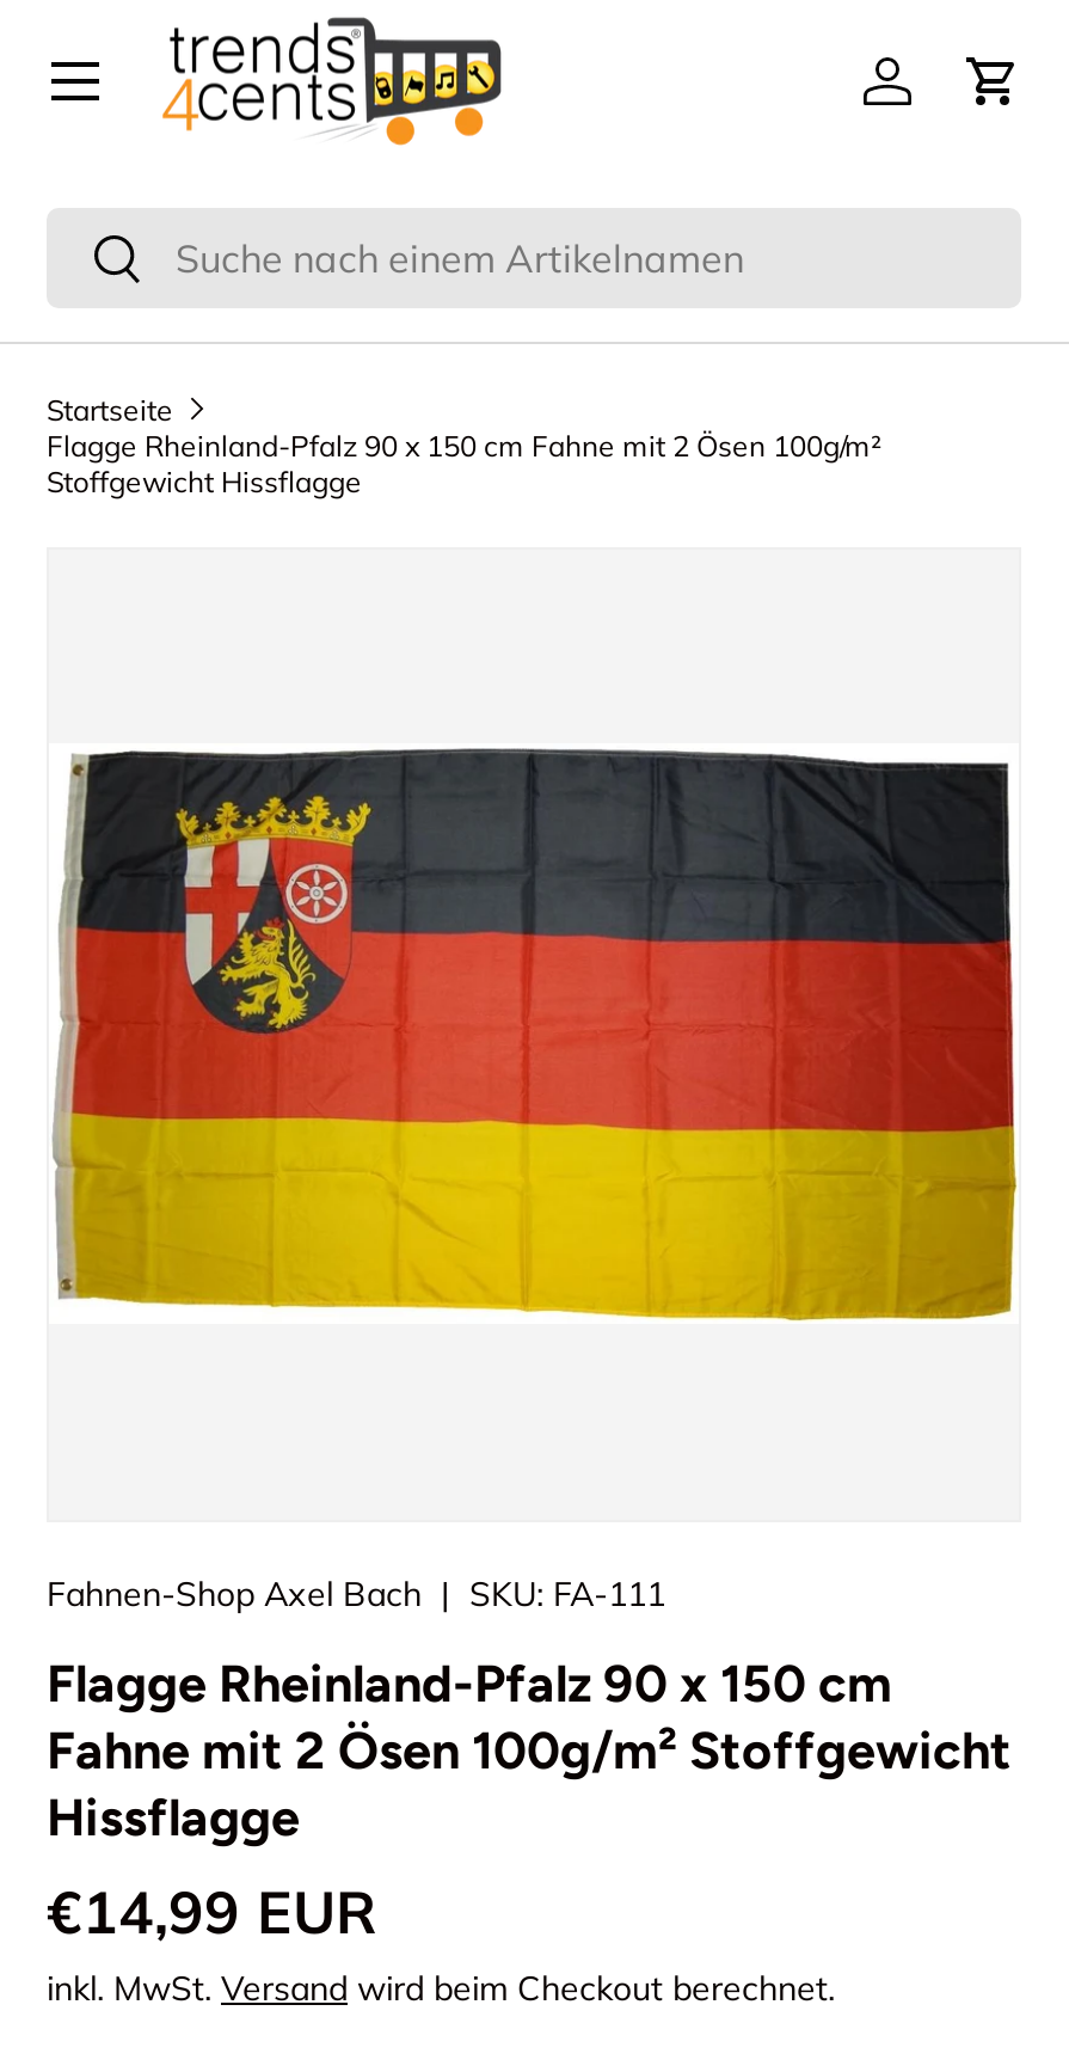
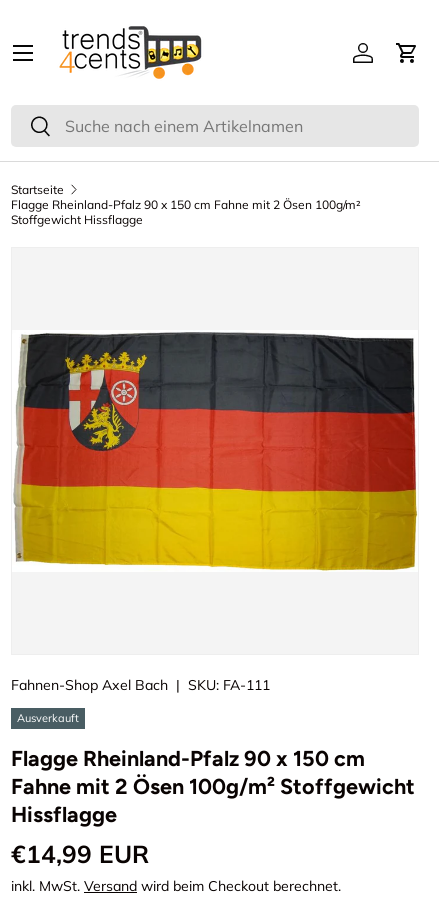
none -> [17,711,79,725] Ausverkauft

